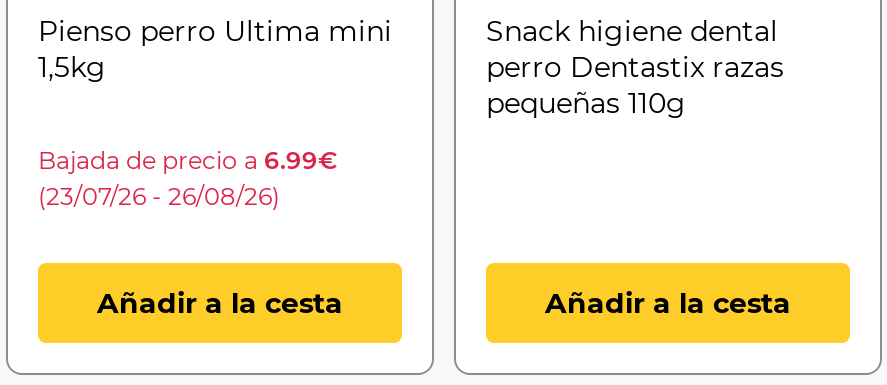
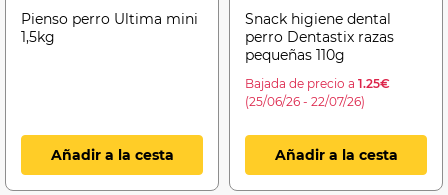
none -> [245,76,390,109] Bajada de precio a 1.25€ | (25/06/26 - 22/07/26)
[38,145,338,211] Bajada de precio a 6.99€ | (23/07/26 - 26/08/26) -> none

